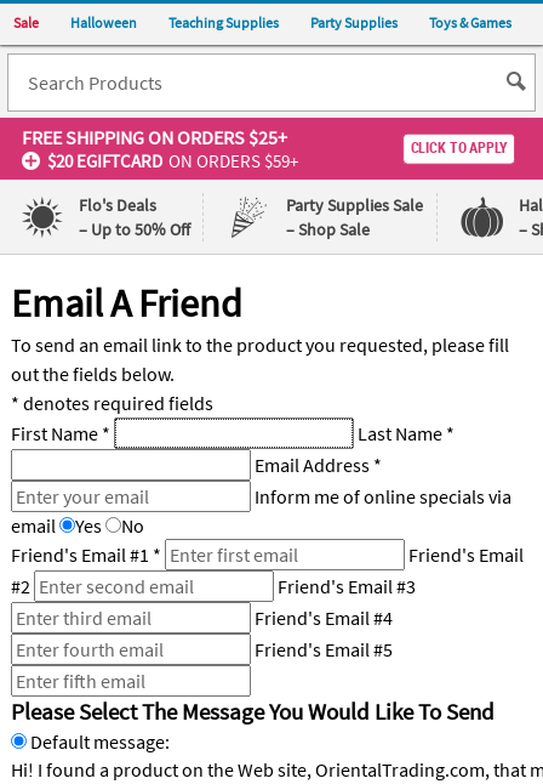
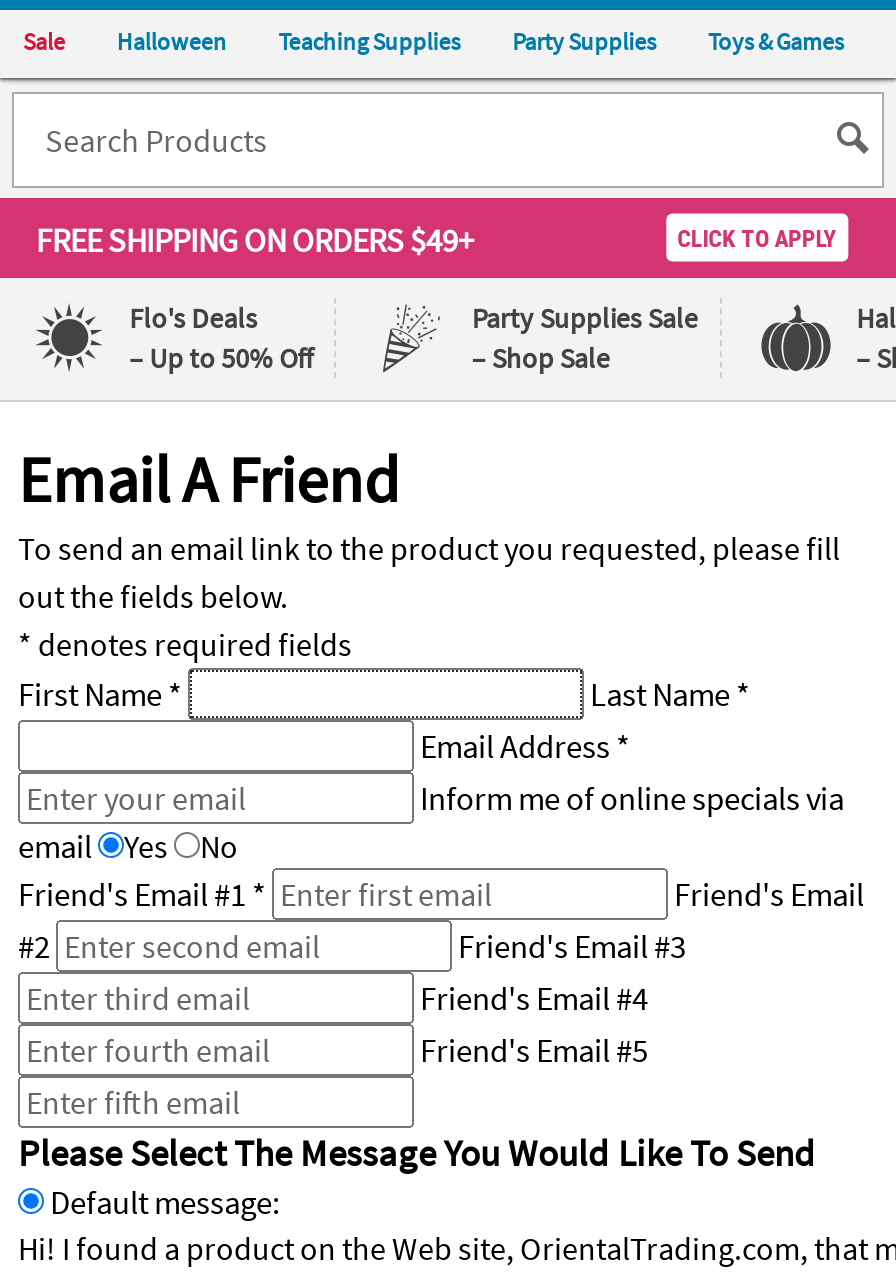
[22,125,298,172] FREE SHIPPING ON ORDERS $25+ | $20 EGIFTCARD ON ORDERS $59+ -> [36,220,474,260] FREE SHIPPING ON ORDERS $49+

